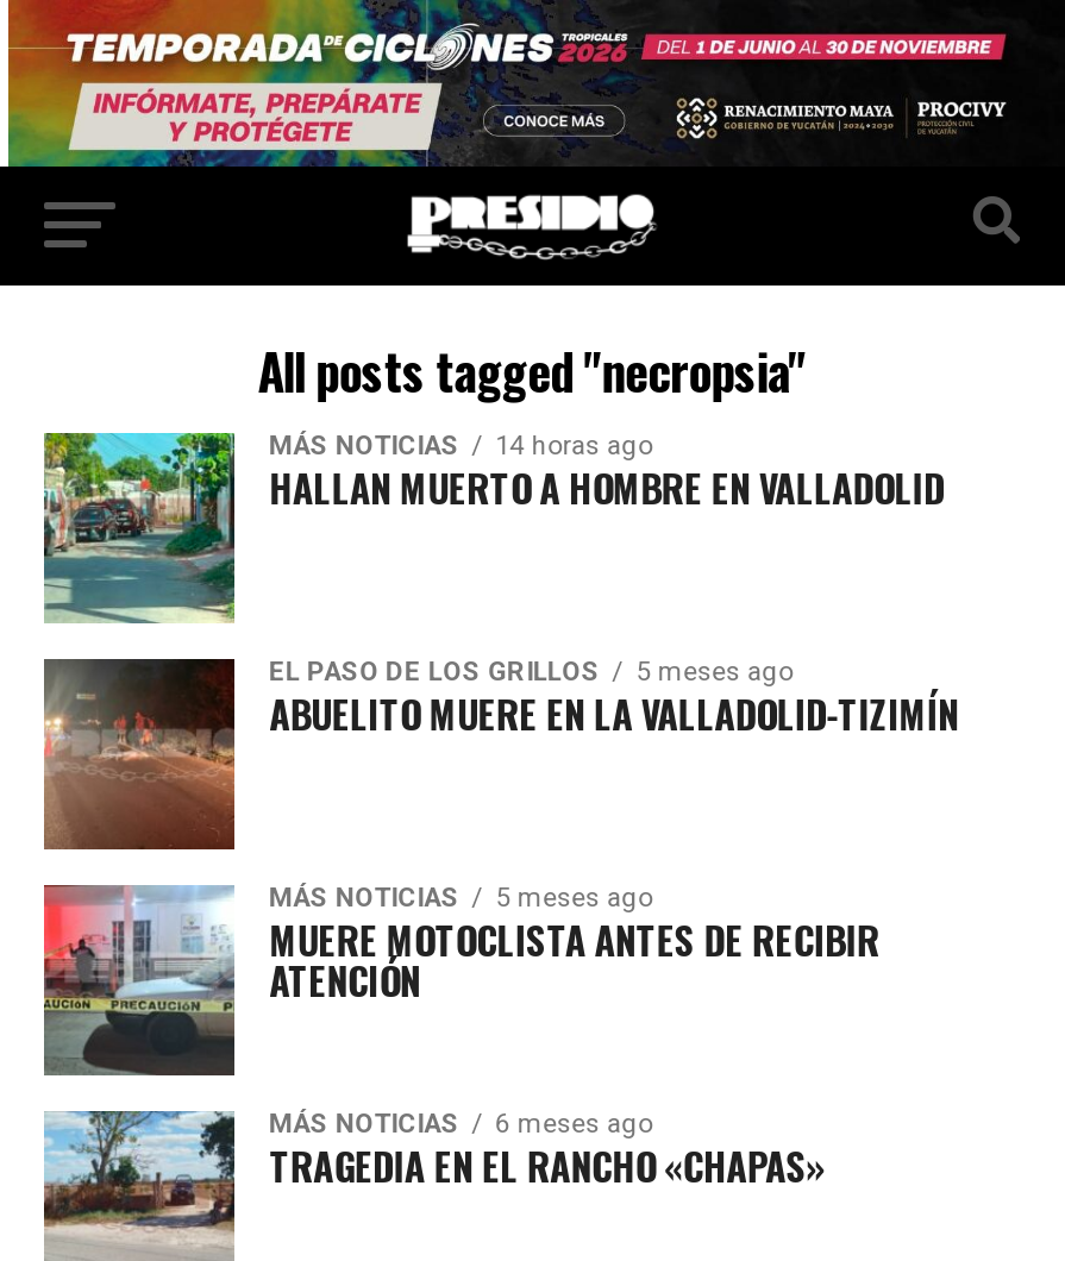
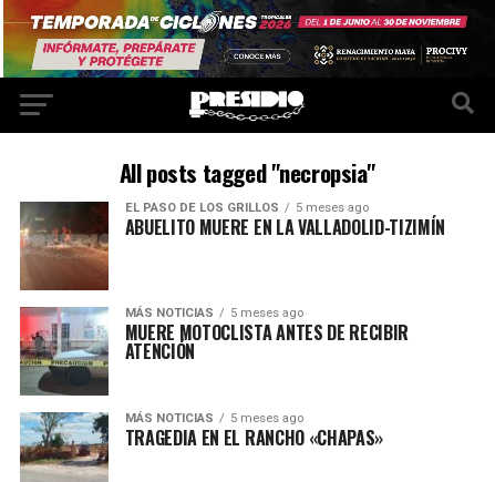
[42,430,944,626] [image] | MÁS NOTICIAS | 14 horas ago | HALLAN MUERTO A HOMBRE EN VALLADOLID -> none
[269,1108,653,1139] MÁS NOTICIAS 6 meses ago -> [125,411,303,425] MÁS NOTICIAS 5 meses ago

